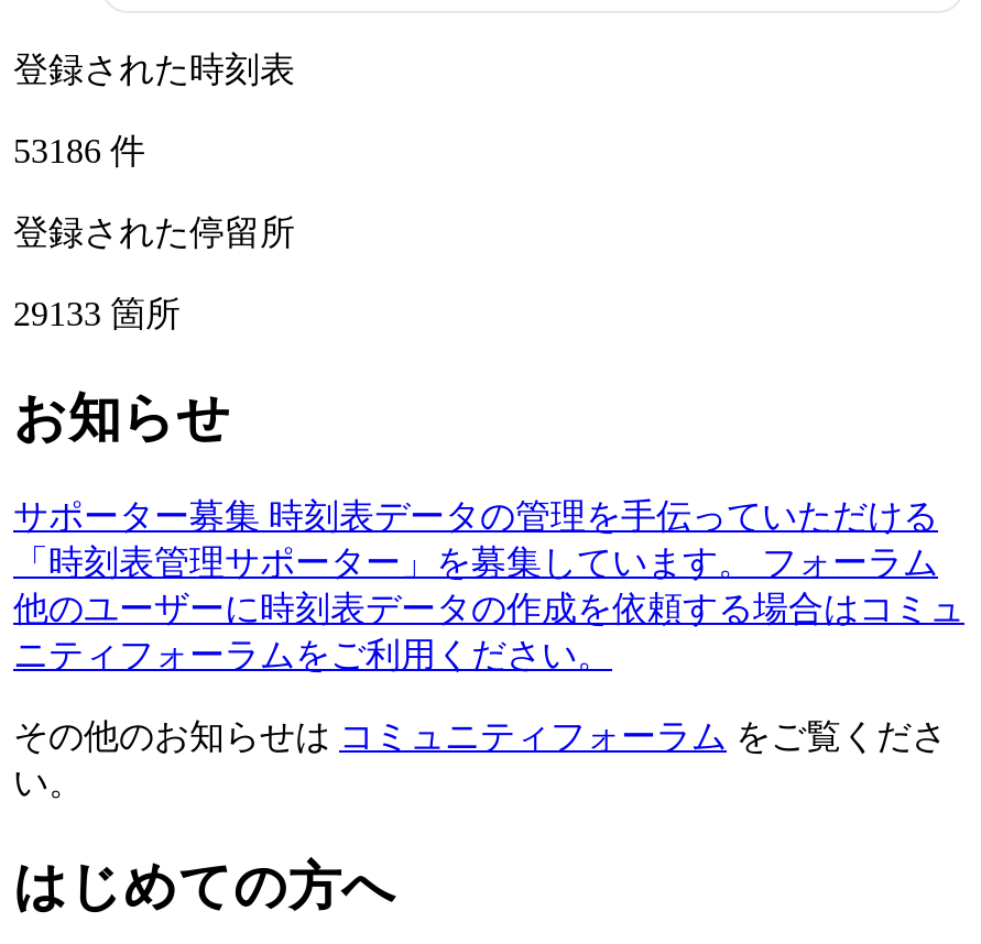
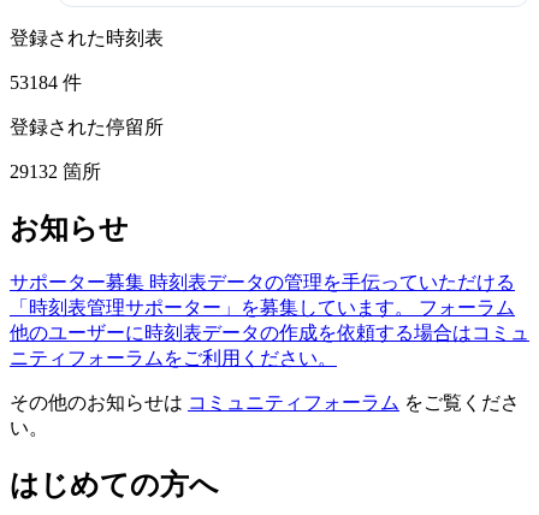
[13,131,145,169] 53186件 -> [10,72,82,92] 53184件
[13,294,181,331] 29133箇所 -> [10,161,101,181] 29132箇所

